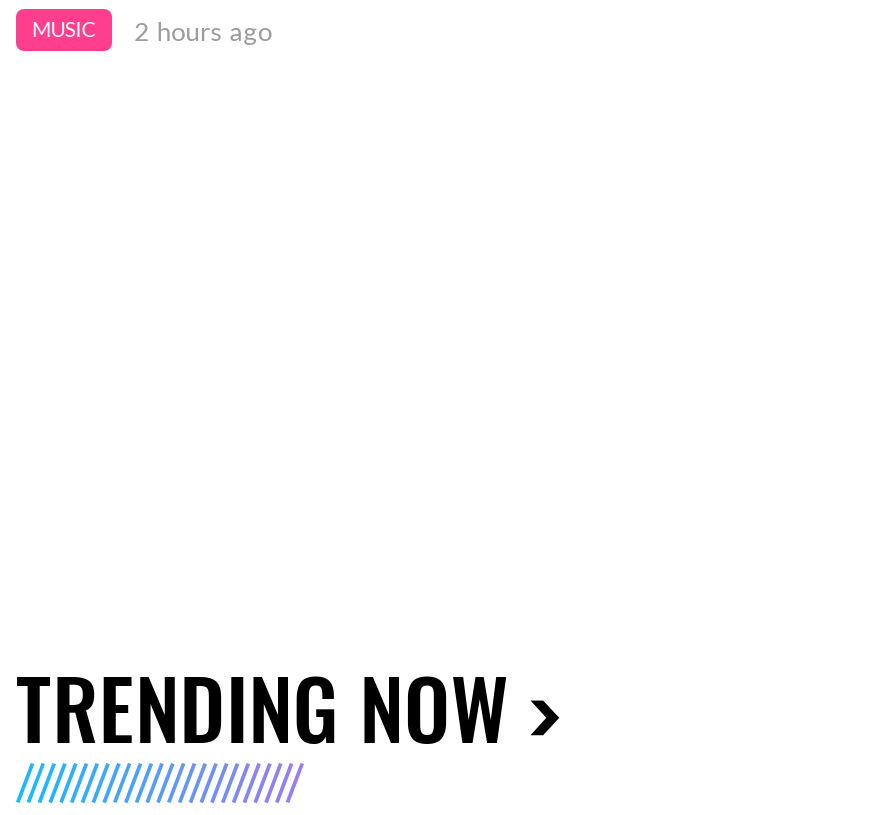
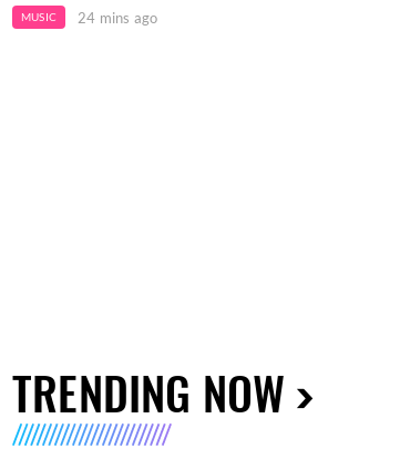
[32,14,272,46] MUSIC 2 hours ago -> [21,9,158,26] MUSIC 24 mins ago

